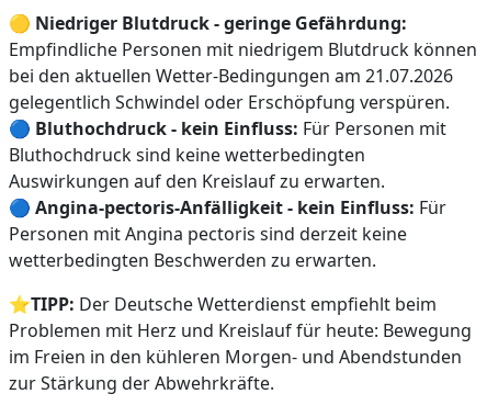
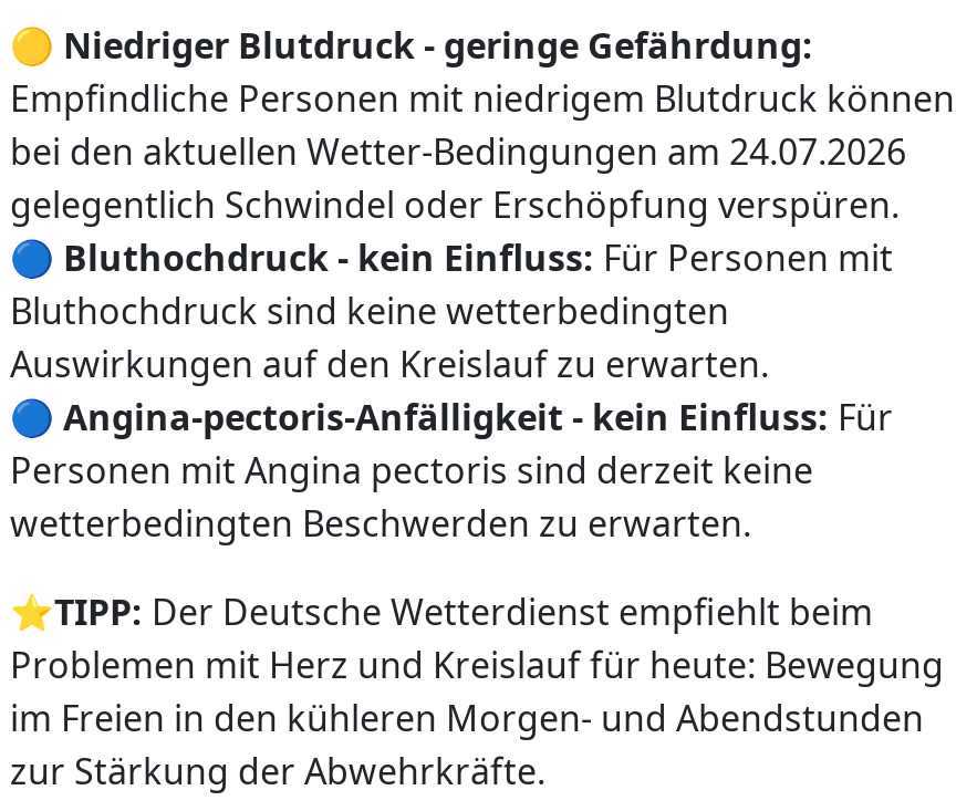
[9,64,453,88] bei den aktuellen Wetter-Bedingungen am 21.07.2026 -> [10,127,906,176] bei den aktuellen Wetter-Bedingungen am 24.07.2026

